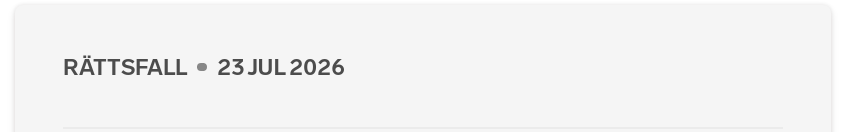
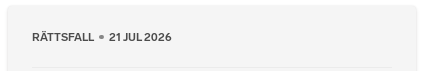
[63,52,345,80] RÄTTSFALL 23 JUL 2026 -> [32,29,172,43] RÄTTSFALL 21 JUL 2026

